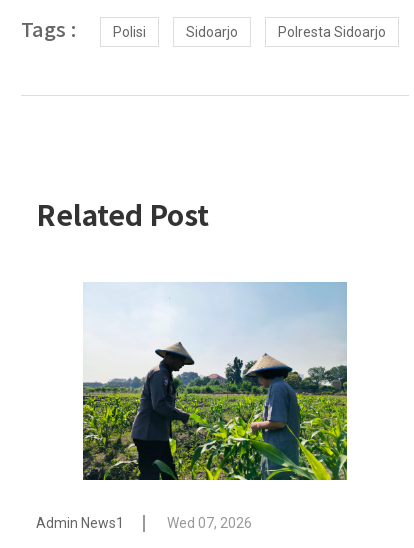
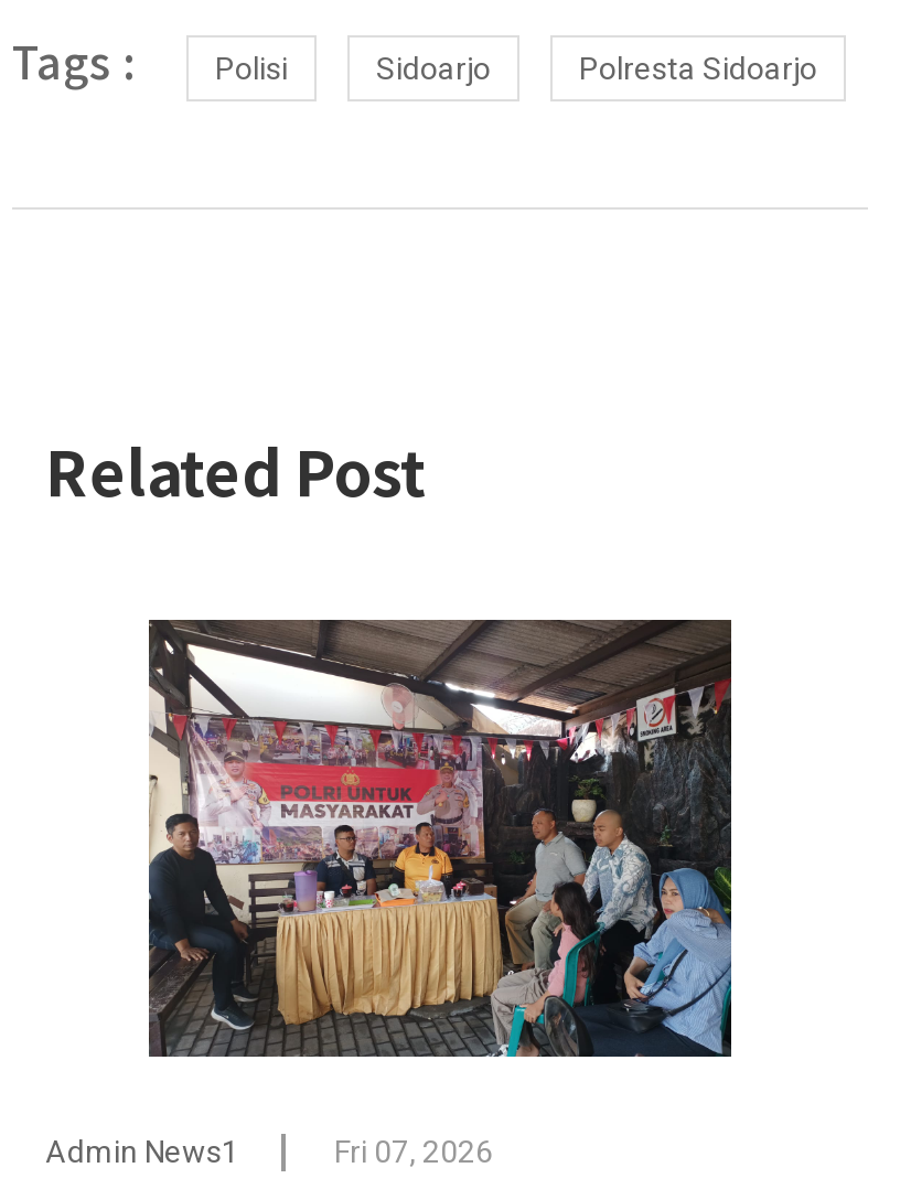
[82,282,348,531] [image] | Wed 07, 2026 -> [147,618,733,1169] [image] | Fri 07, 2026

